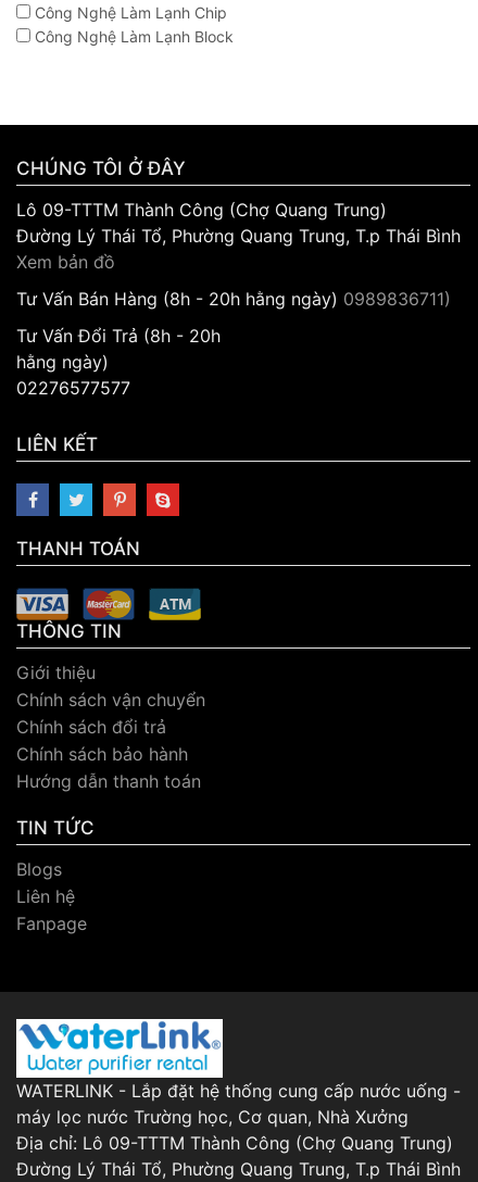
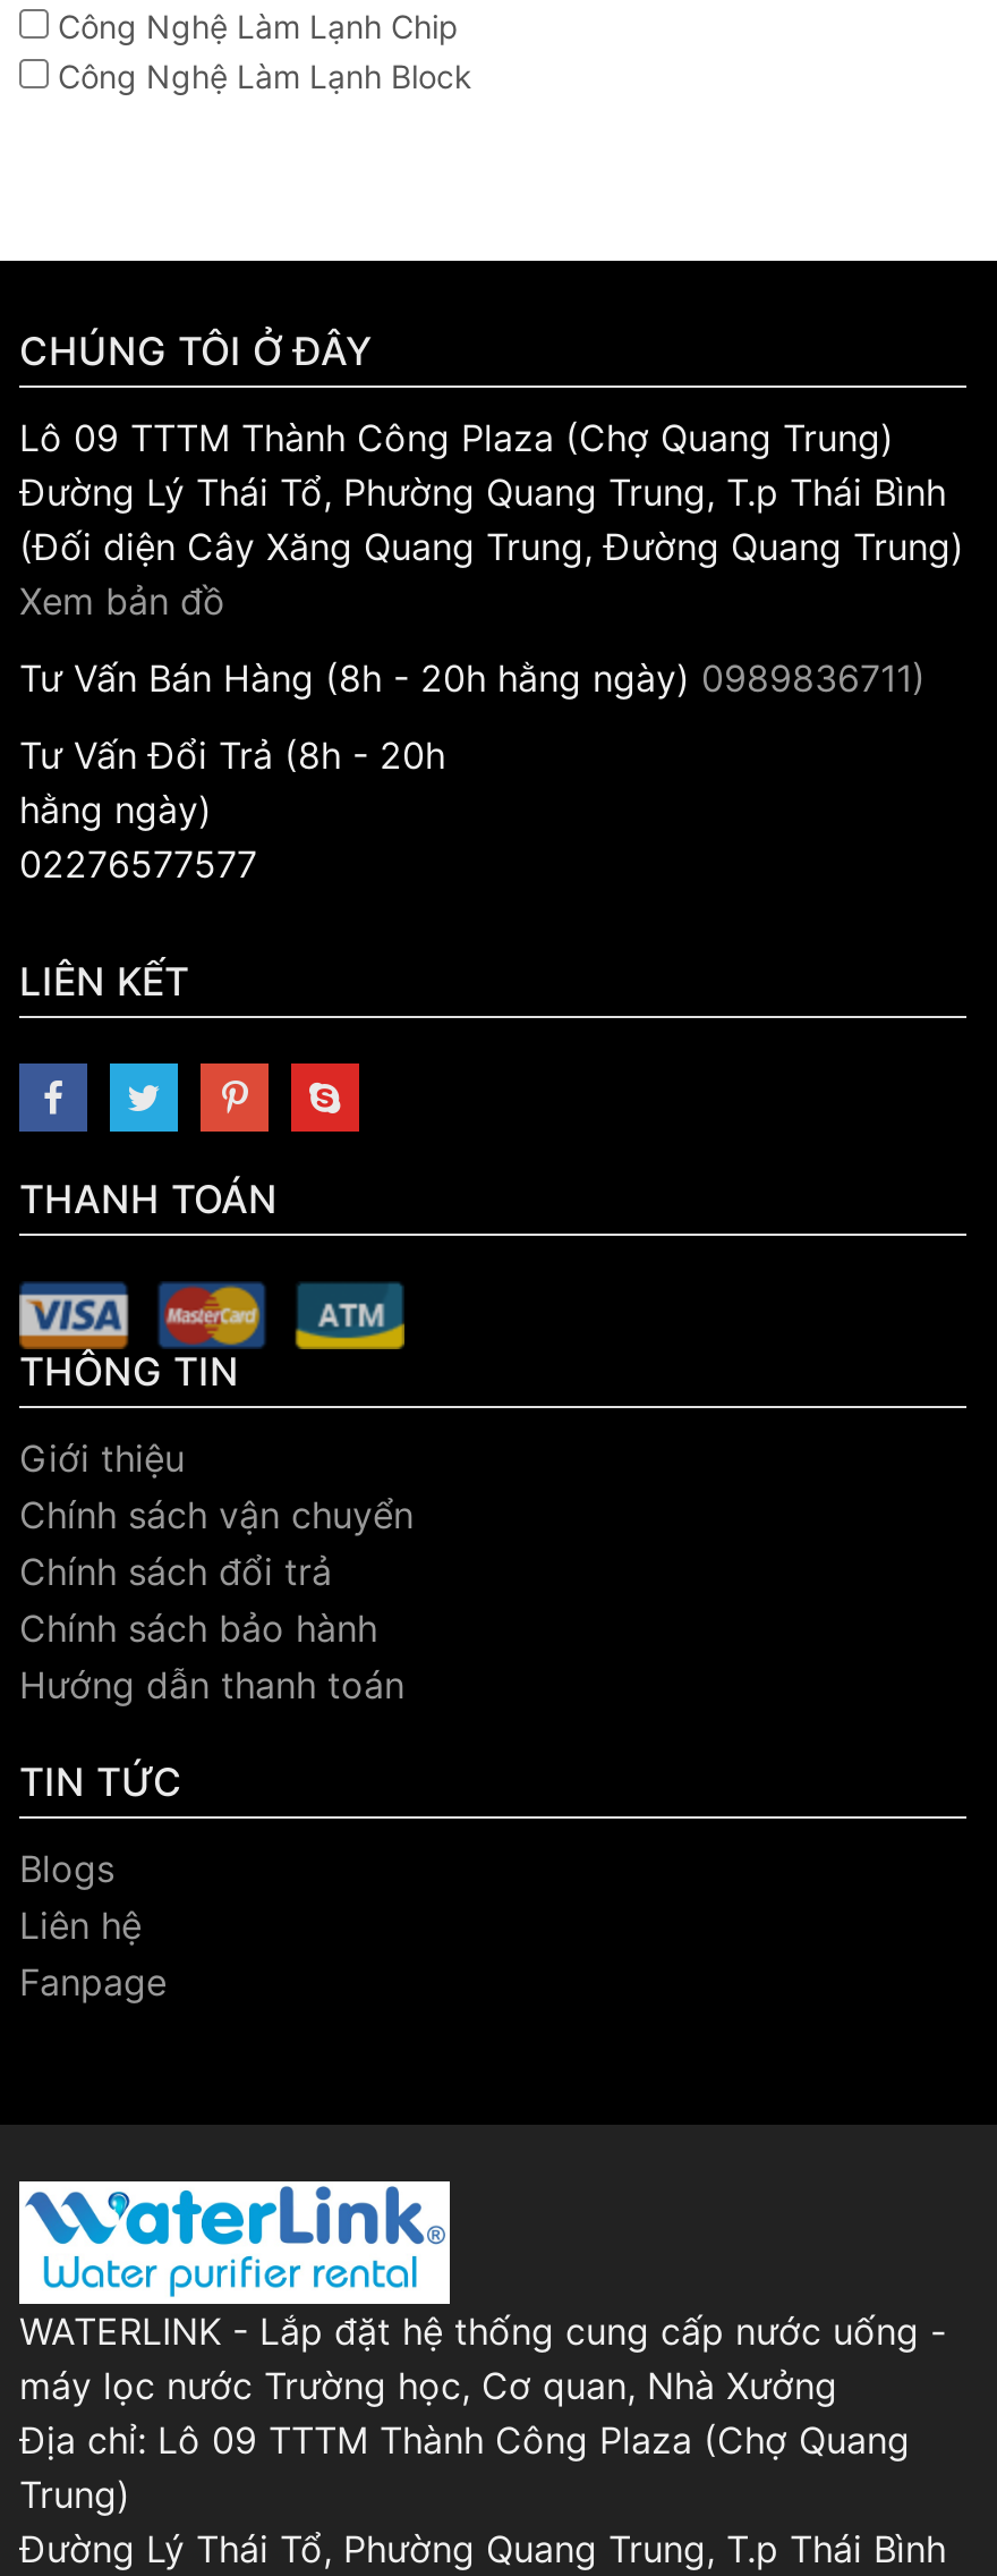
[16,199,387,221] Lô 09-TTTM Thành Công (Chợ Quang Trung) -> [19,415,894,460] Lô 09 TTTM Thành Công Plaza (Chợ Quang Trung)
none -> [19,524,964,569] (Đối diện Cây Xăng Quang Trung, Đường Quang Trung)
[16,1132,453,1154] Địa chỉ: Lô 09-TTTM Thành Công (Chợ Quang Trung) -> [19,2417,910,2517] Địa chỉ: Lô 09 TTTM Thành Công Plaza (Chợ Quang | Trung)

